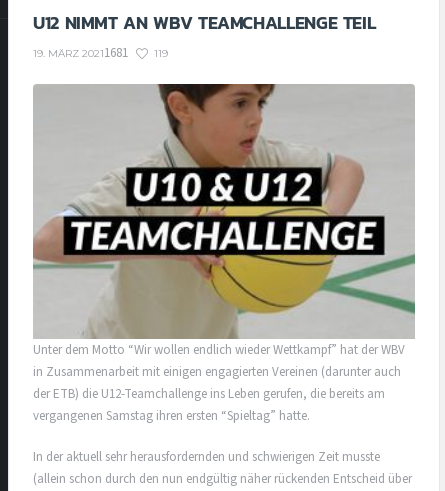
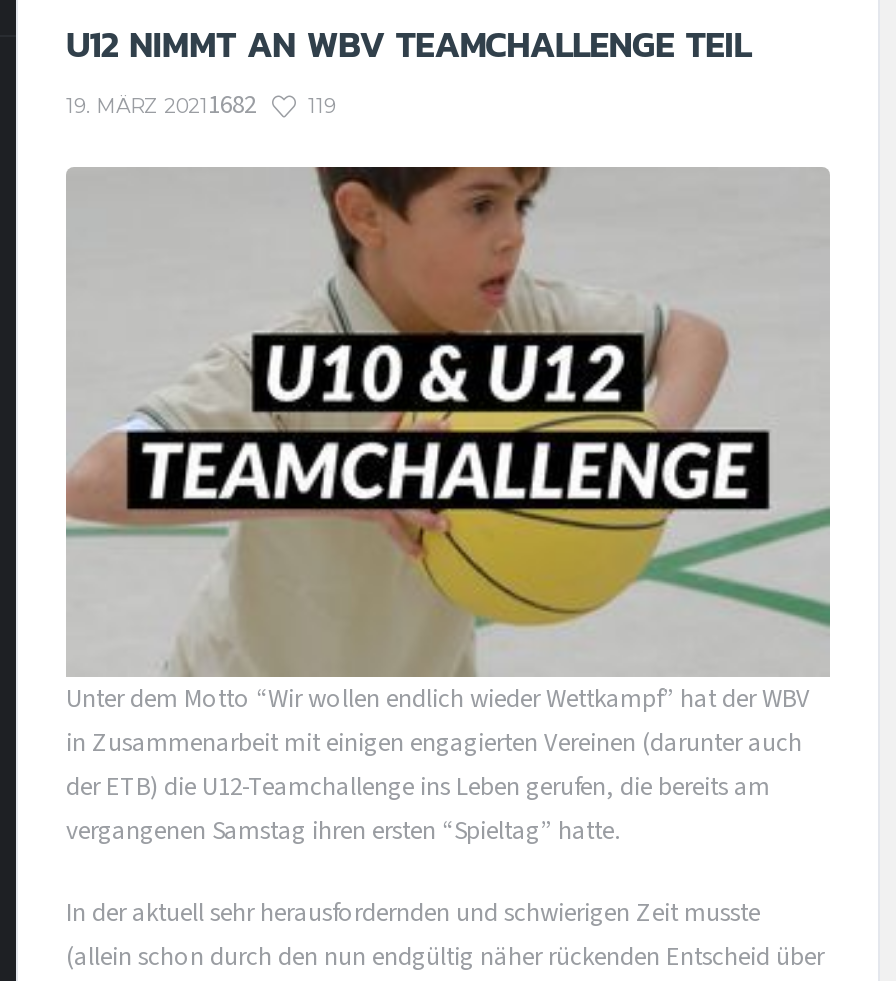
[33,44,128,62] 19. MÄRZ 20211681 -> [66,87,256,123] 19. MÄRZ 20211682

